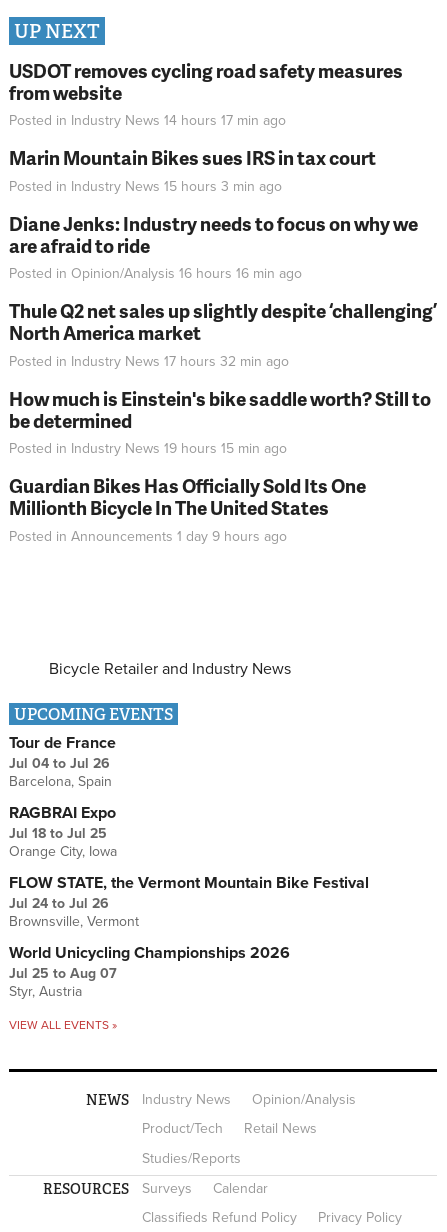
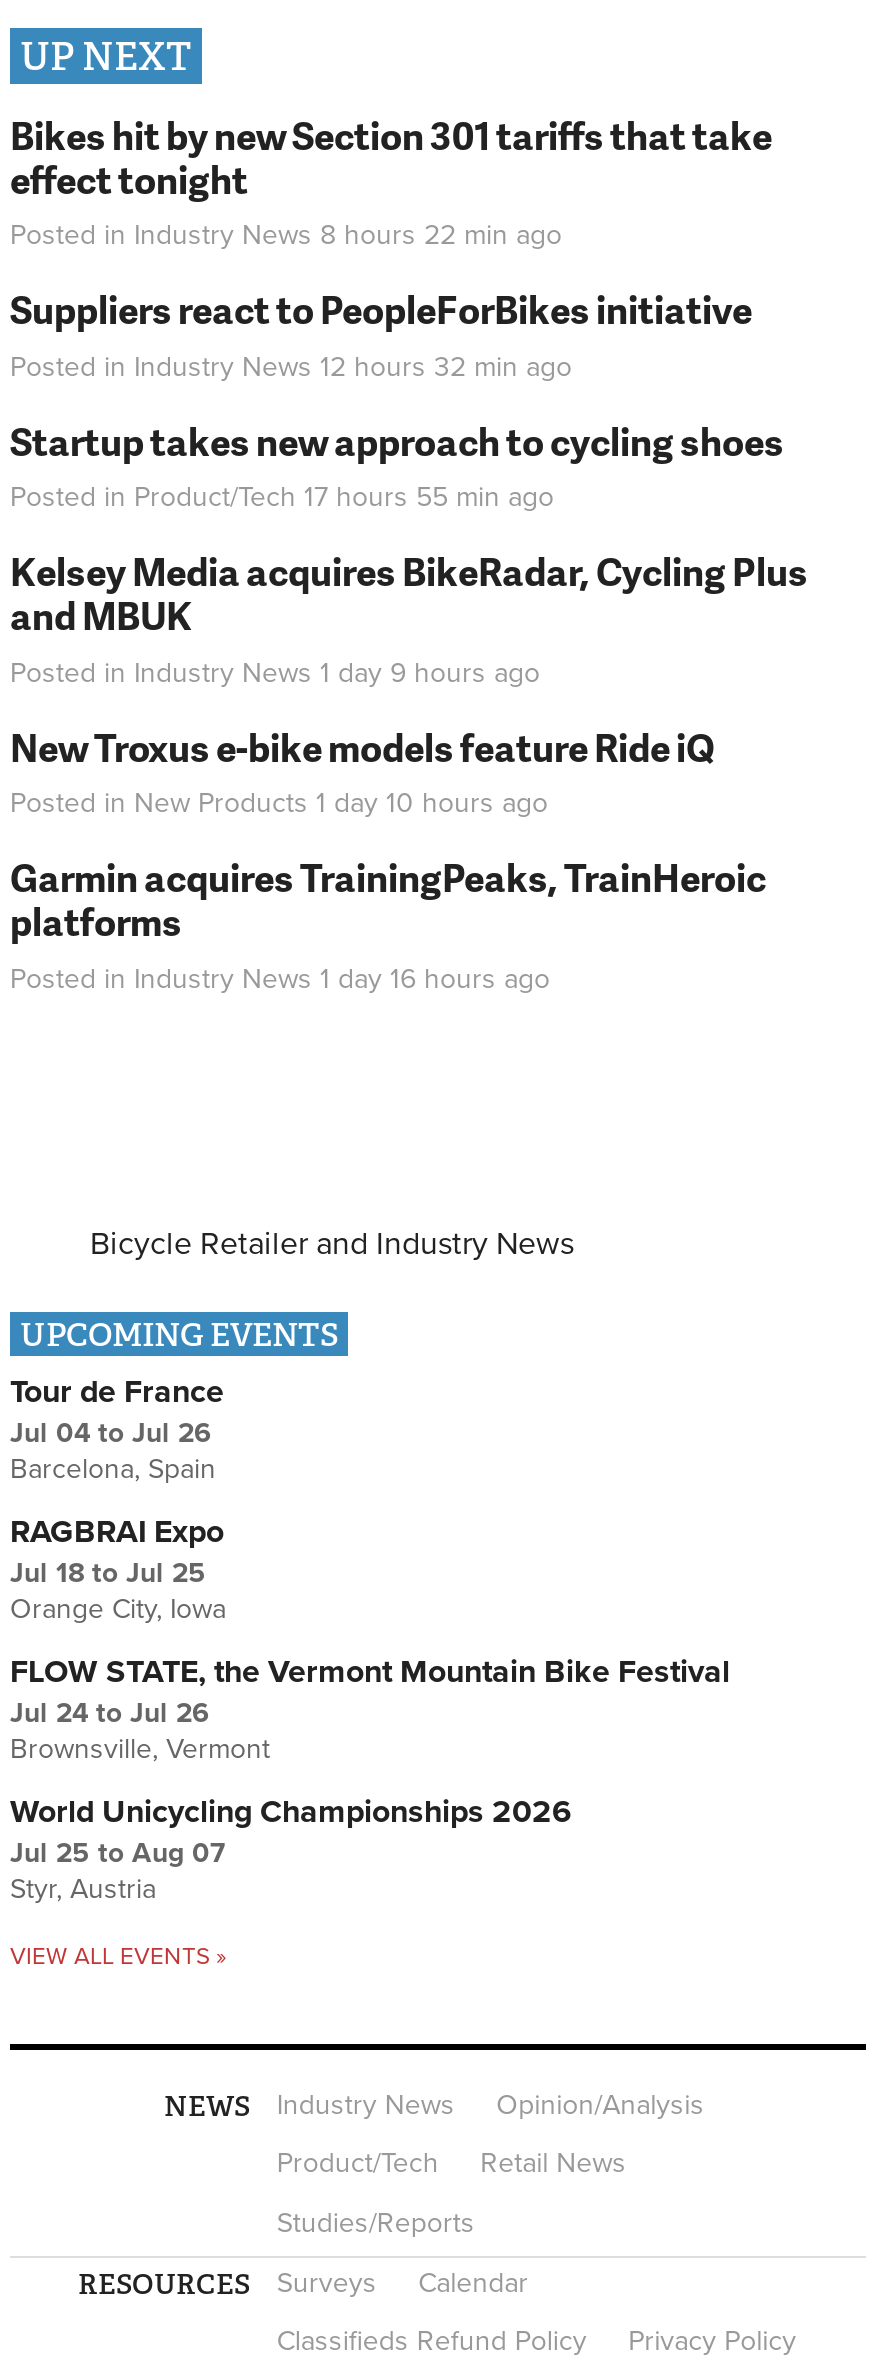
[9,56,403,129] USDOT removes cycling road safety measures | from website | Posted in Industry News 14 hours 17 min ago -> [10,107,772,252] Bikes hit by new Section 301 tariffs that take | effect tonight | Posted in Industry News 8 hours 22 min ago
[9,144,376,194] Marin Mountain Bikes sues IRS in tax court | Posted in Industry News 15 hours 3 min ago -> [10,282,752,383] Suppliers react to PeopleForBikes initiative | Posted in Industry News 12 hours 32 min ago
[9,209,418,282] Diane Jenks: Industry needs to focus on why we | are afraid to ride | Posted in Opinion/Analysis 16 hours 16 min ago -> [10,413,784,514] Startup takes new approach to cycling shoes | Posted in Product/Tech 17 hours 55 min ago
[9,297,437,369] Thule Q2 net sales up slightly despite ‘challenging’ | North America market | Posted in Industry News 17 hours 32 min ago -> [10,544,808,689] Kelsey Media acquires BikeRadar, Cycling Plus | and MBUK | Posted in Industry News 1 day 9 hours ago
[9,384,431,457] How much is Einstein's bike saddle worth? Still to | be determined | Posted in Industry News 19 hours 15 min ago -> [10,719,714,820] New Troxus e-bike models feature Ride iQ | Posted in New Products 1 day 10 hours ago
[9,472,366,544] Guardian Bikes Has Officially Sold Its One | Millionth Bicycle In The United States | Posted in Announcements 1 day 9 hours ago -> [10,850,766,995] Garmin acquires TrainingPeaks, TrainHeroic | platforms | Posted in Industry News 1 day 16 hours ago

